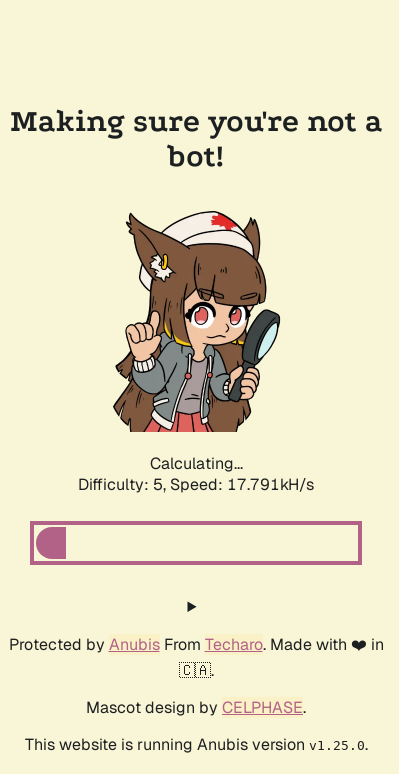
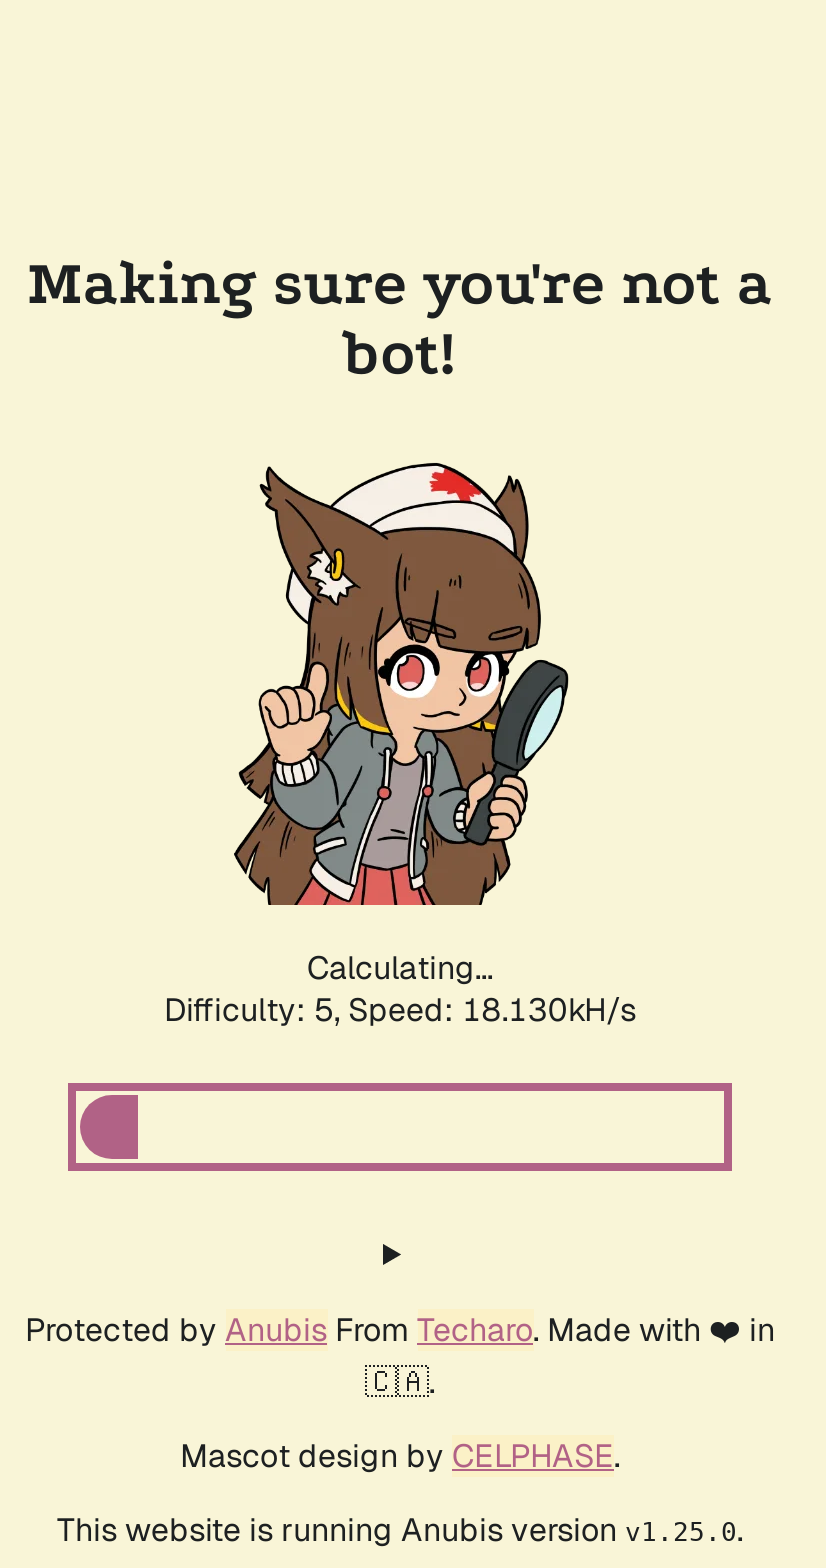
[78,474,314,495] Difficulty: 5, Speed: 17.791kH/s -> [164,989,636,1031] Difficulty: 5, Speed: 18.130kH/s

